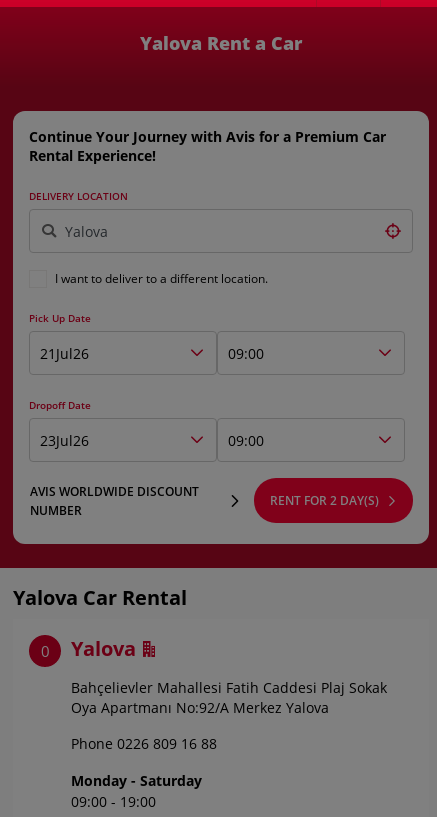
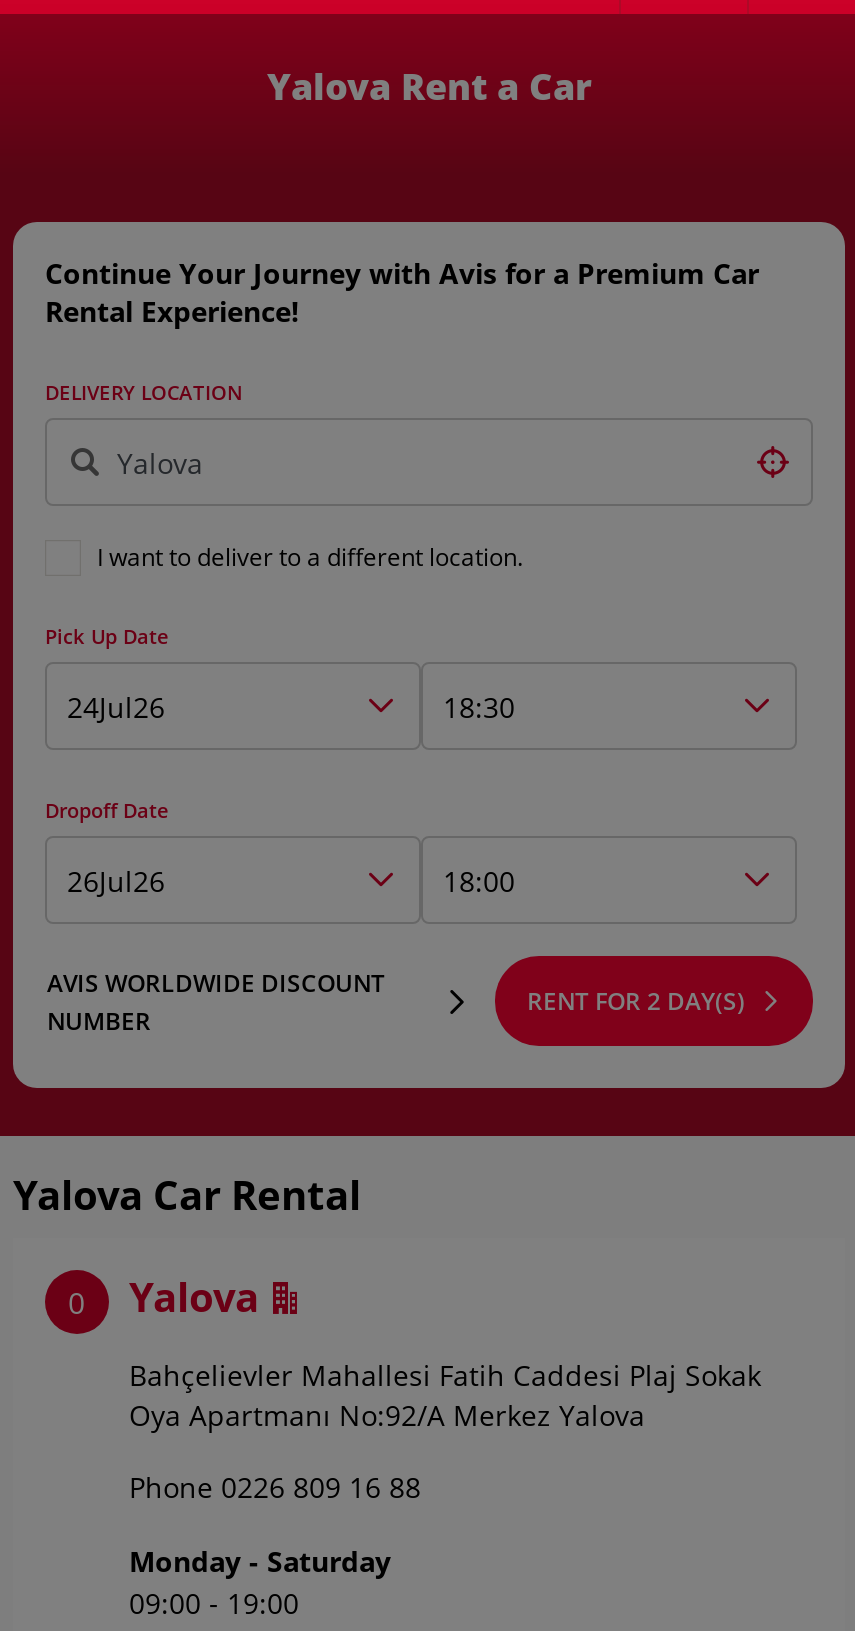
[40,343,89,362] 21Jul26 -> [67,687,165,725] 24Jul26
[228,343,264,362] 09:00 -> [443,687,515,725] 18:30
[40,430,89,449] 23Jul26 -> [67,861,165,899] 26Jul26
[228,430,264,449] 09:00 -> [443,861,515,899] 18:00

